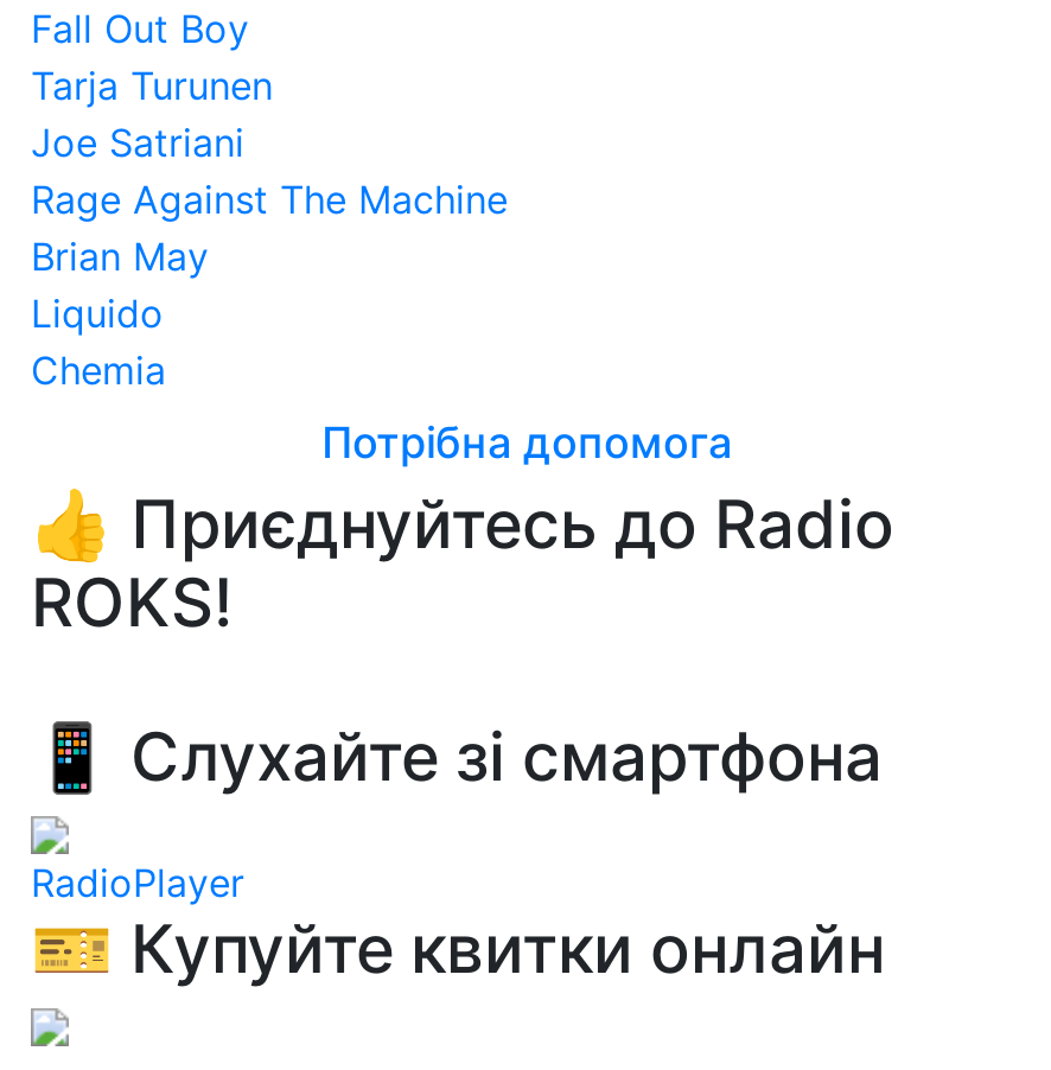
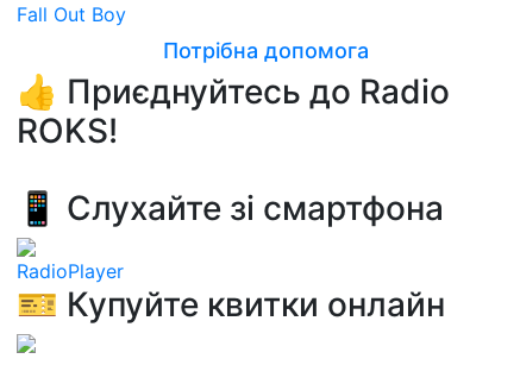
[31,62,508,394] Tarja Turunen | Joe Satriani | Rage Against The Machine | Brian May | Liquido | Chemia -> none

